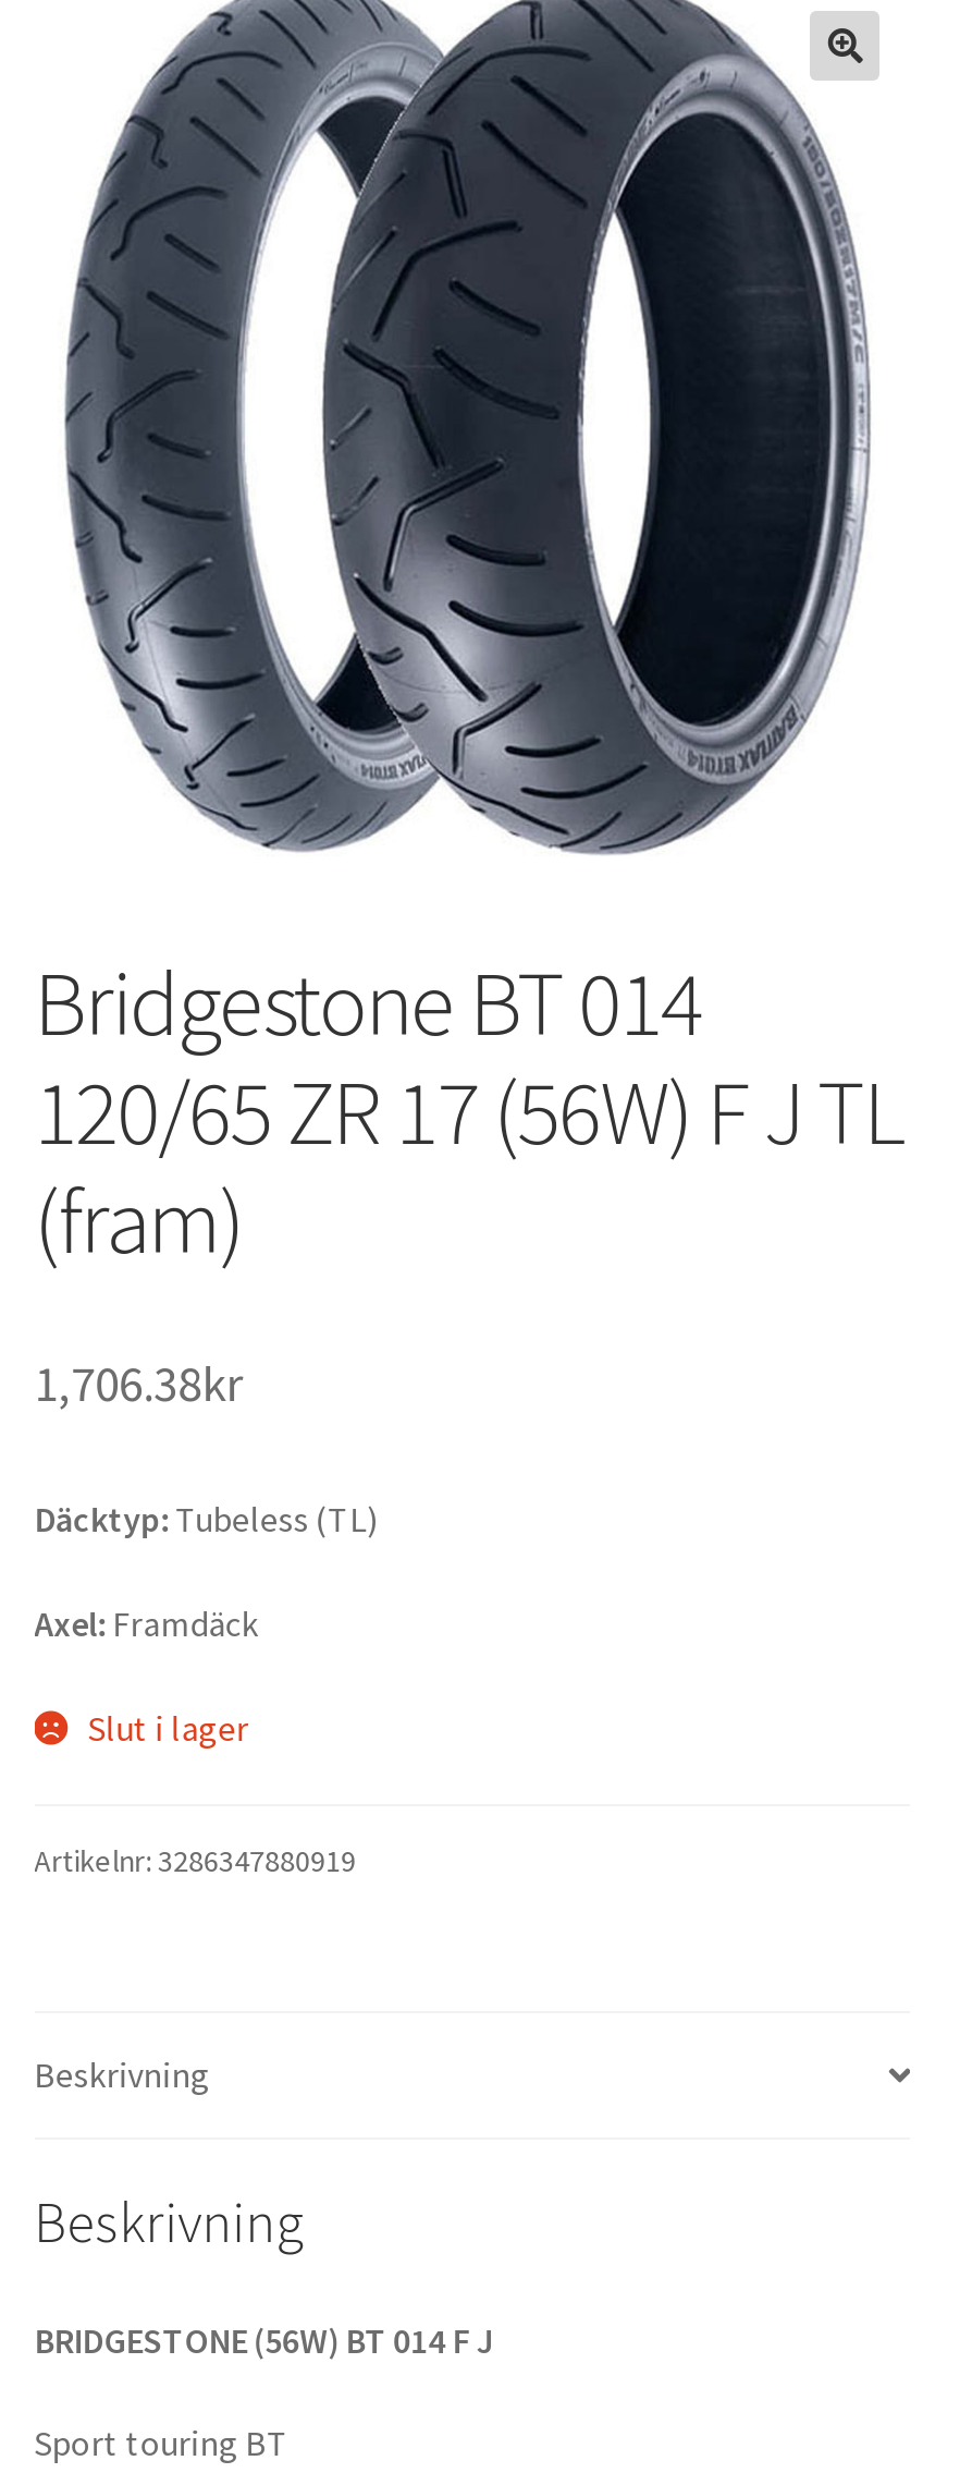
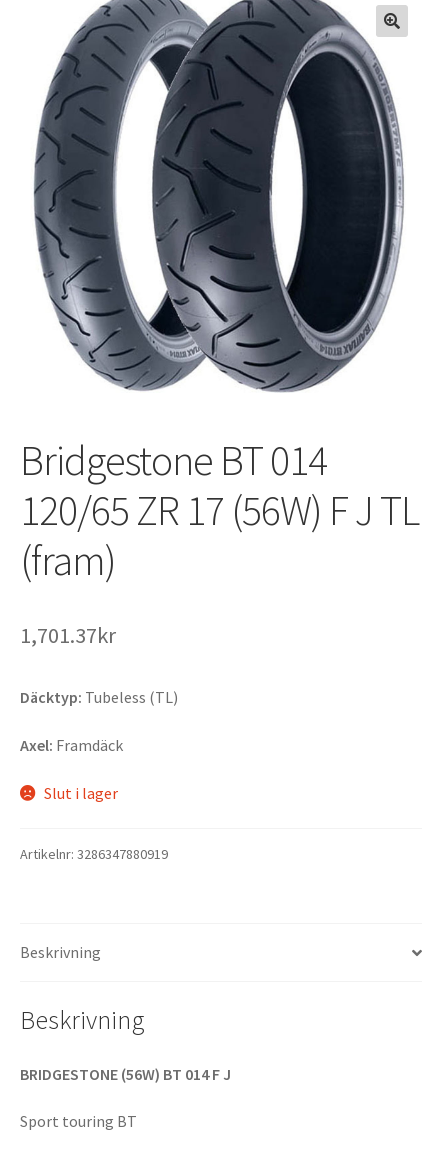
[34,1354,243,1415] 1,706.38kr -> [20,621,116,649] 1,701.37kr

